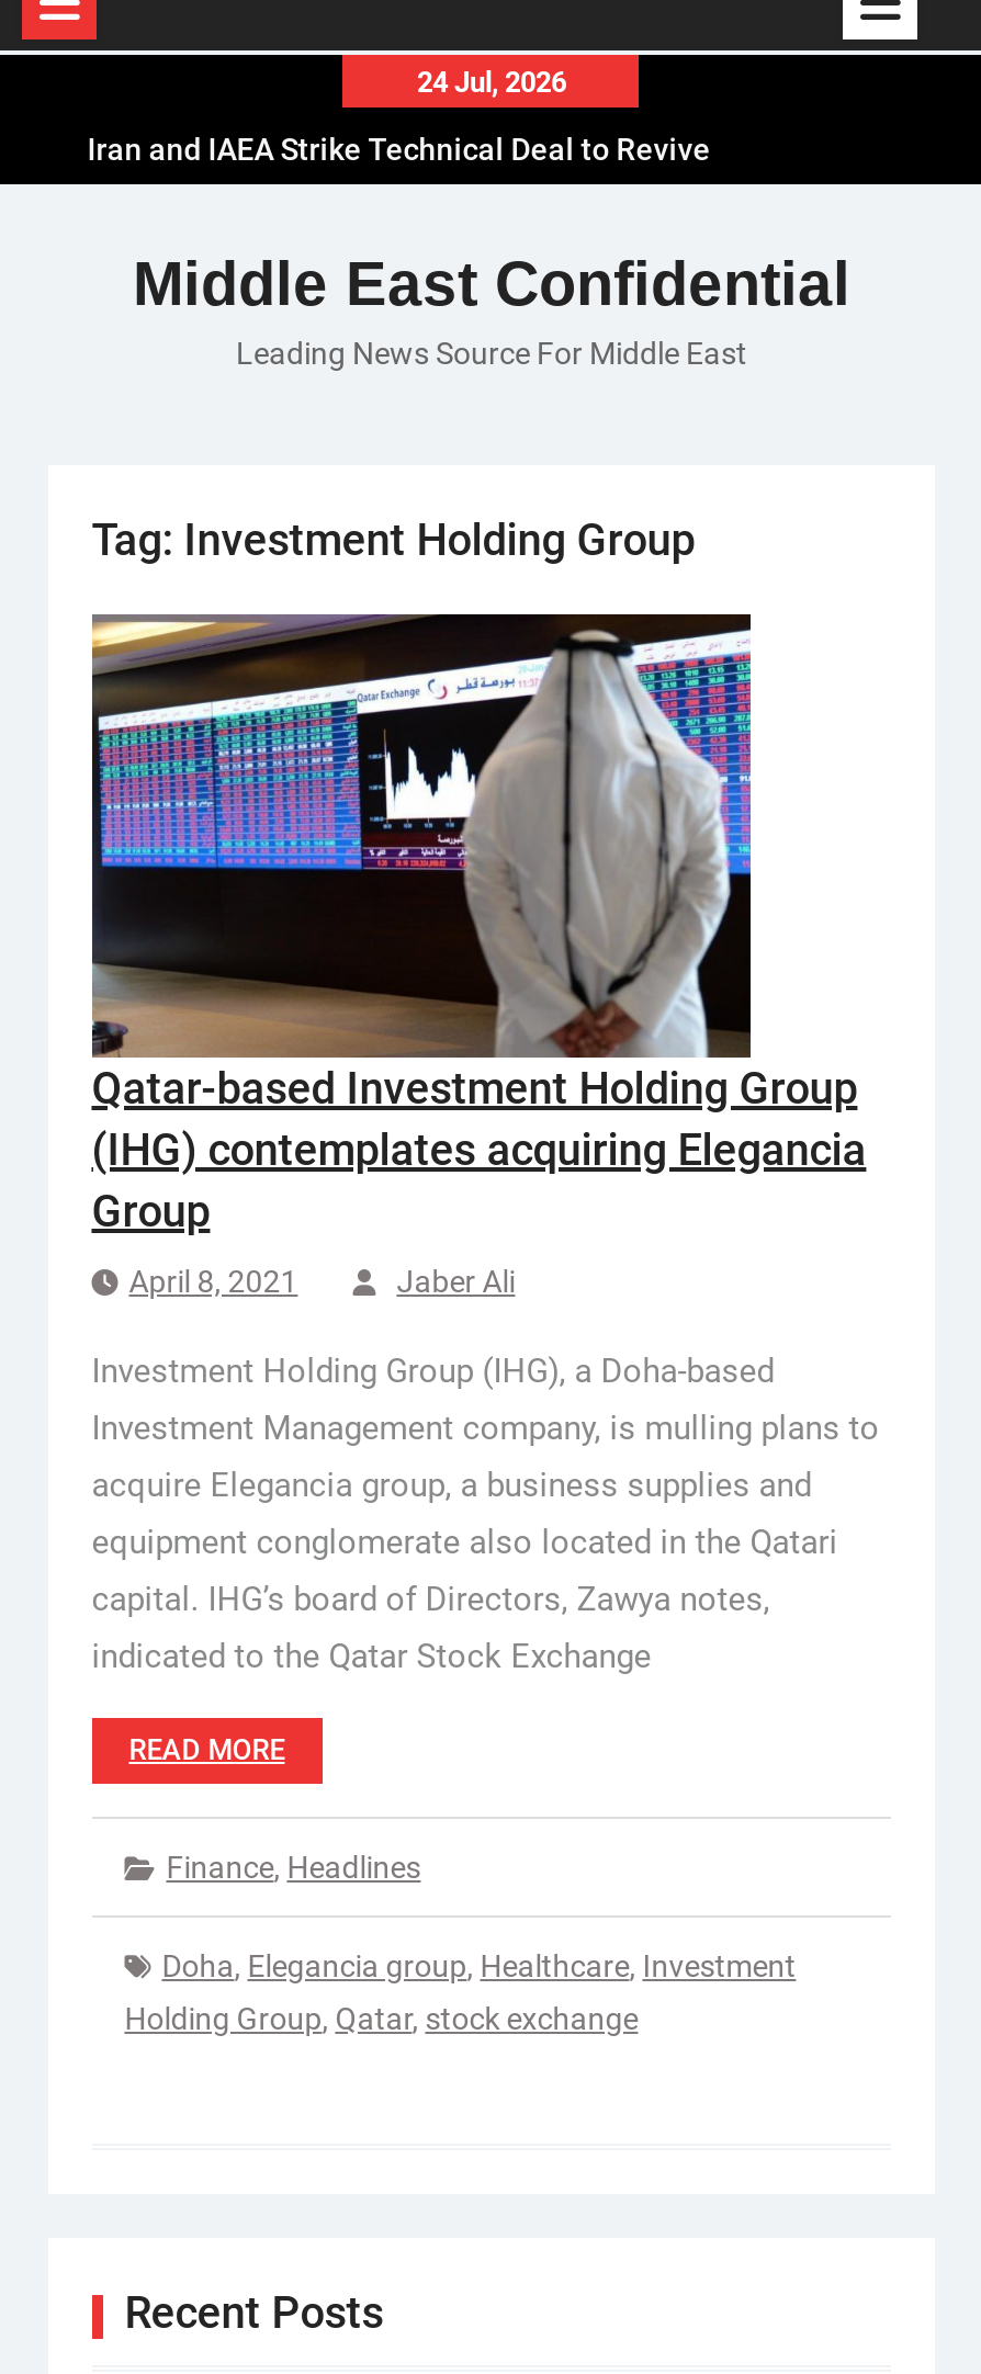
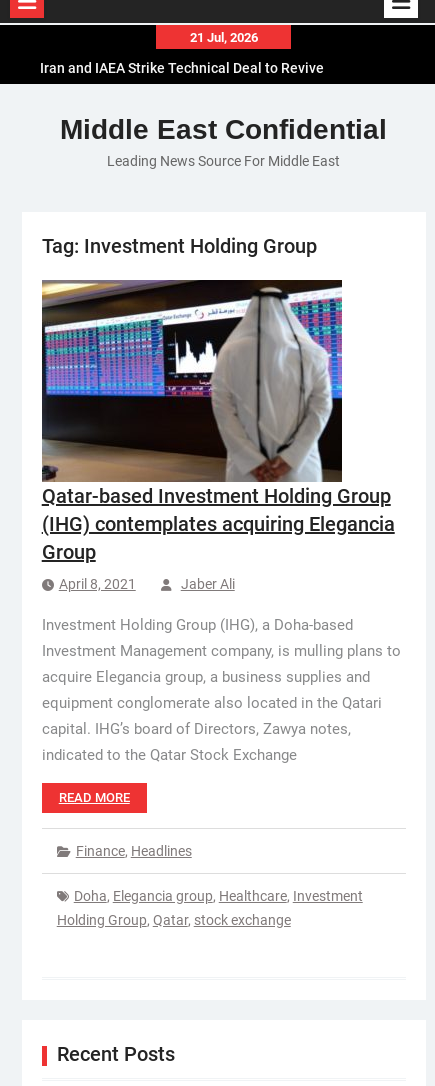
[417,66,566,99] 24 Jul, 2026 -> [190,30,258,45] 21 Jul, 2026

